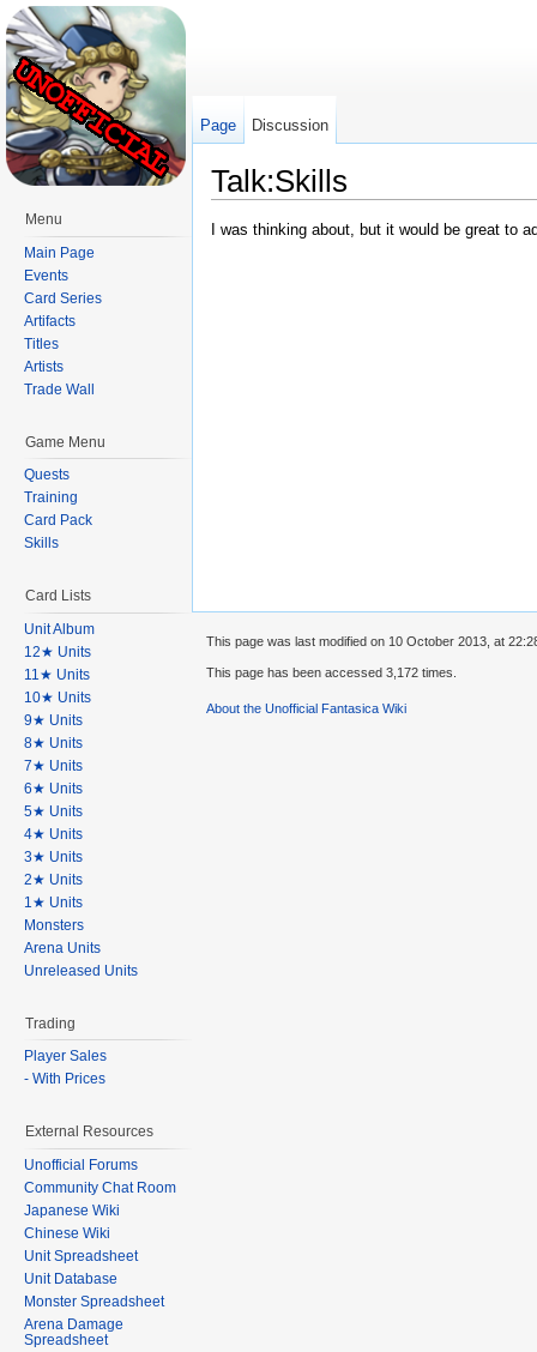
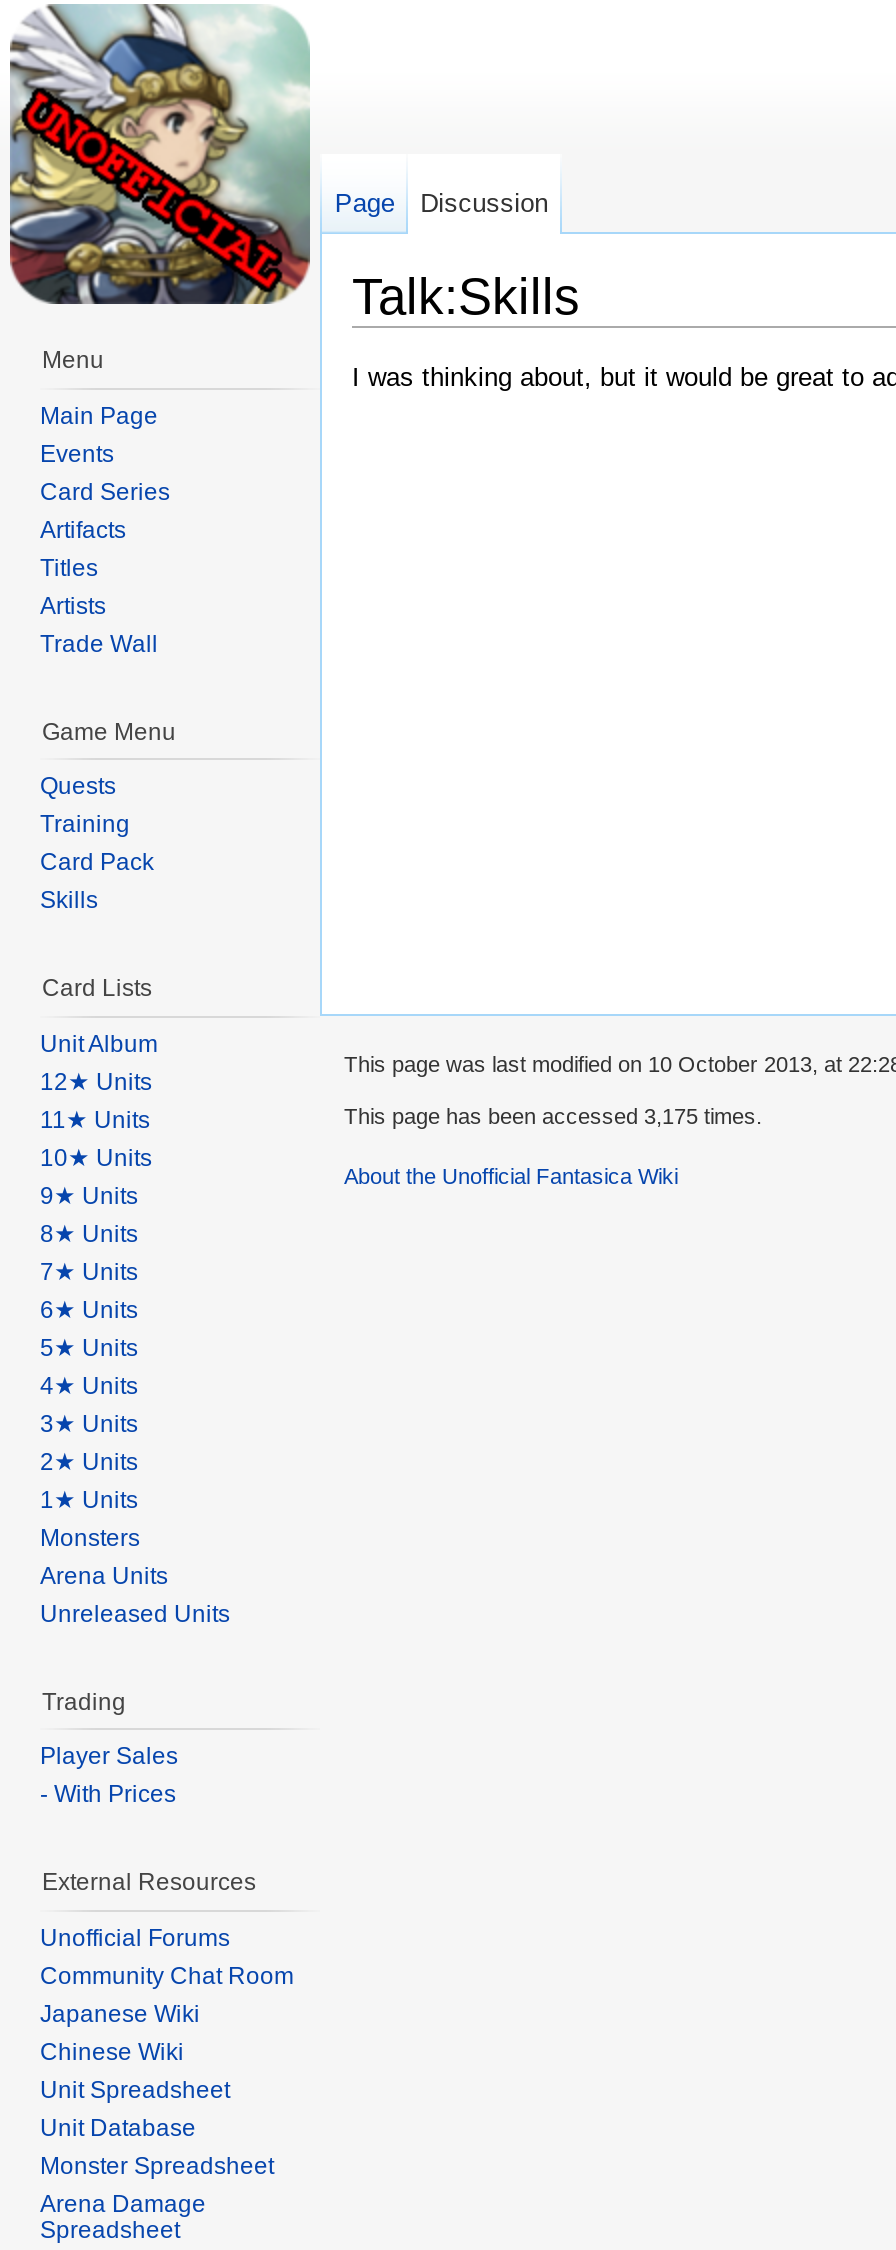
[206,665,457,680] This page has been accessed 3,172 times. -> [344,1104,762,1128] This page has been accessed 3,175 times.

